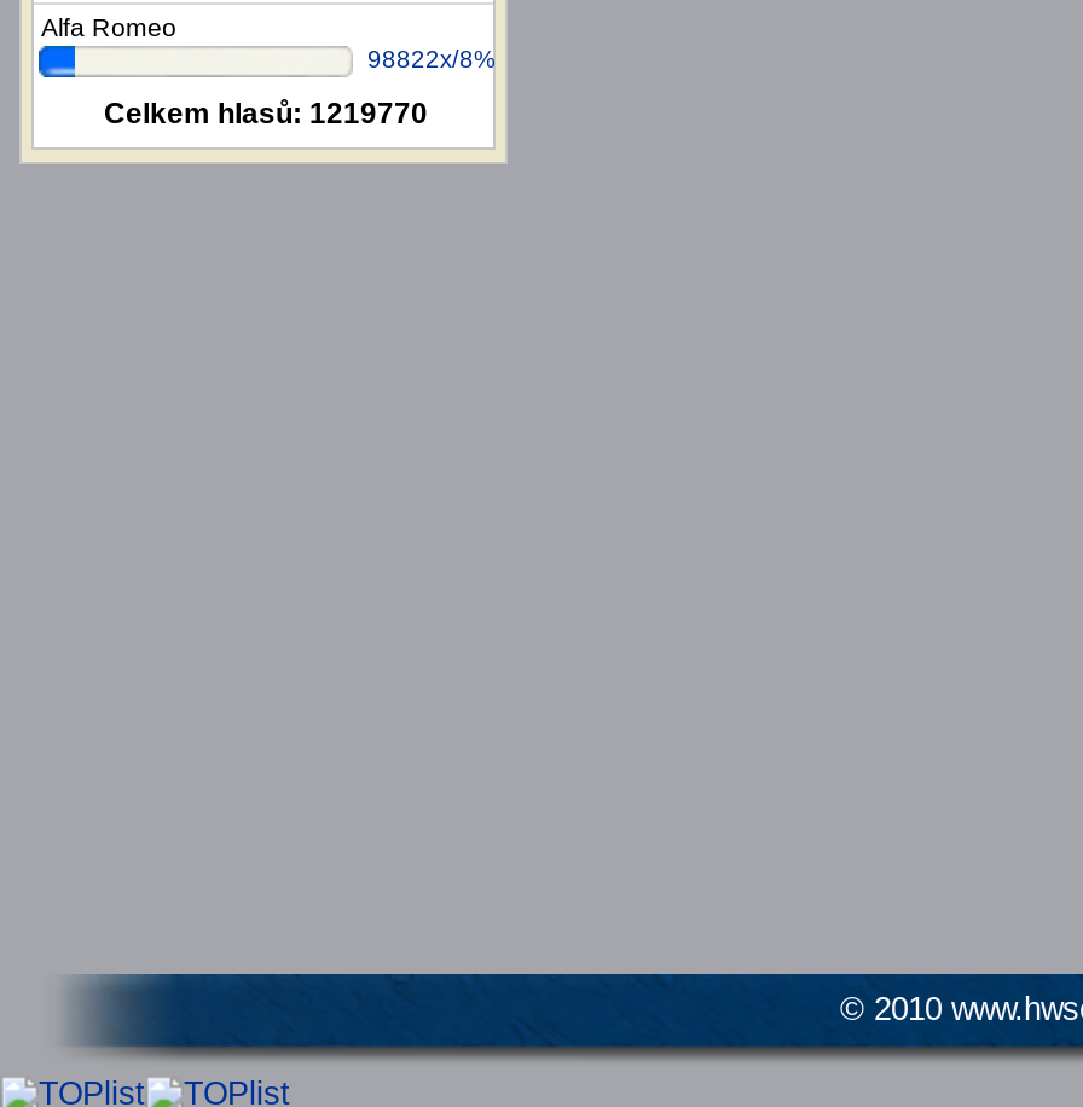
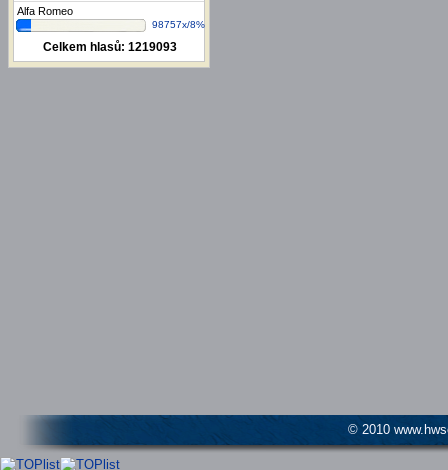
[367,46,496,73] 98822x/8% -> [152,19,205,30] 98757x/8%
[104,97,428,131] Celkem hlasů: 1219770 -> [43,40,177,54] Celkem hlasů: 1219093

